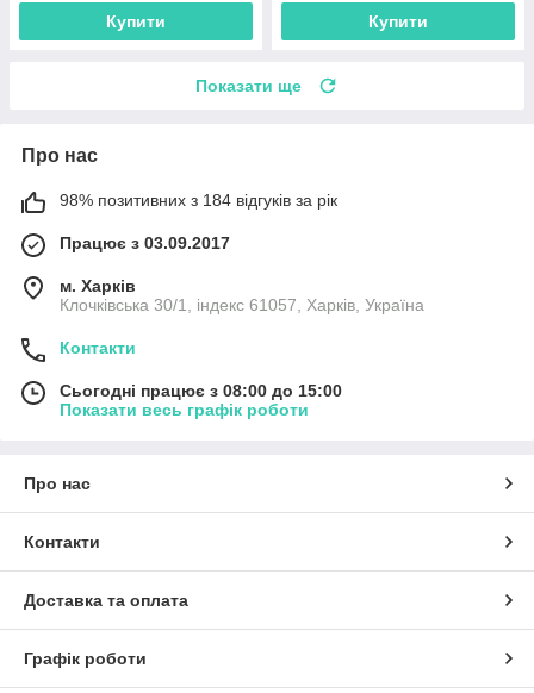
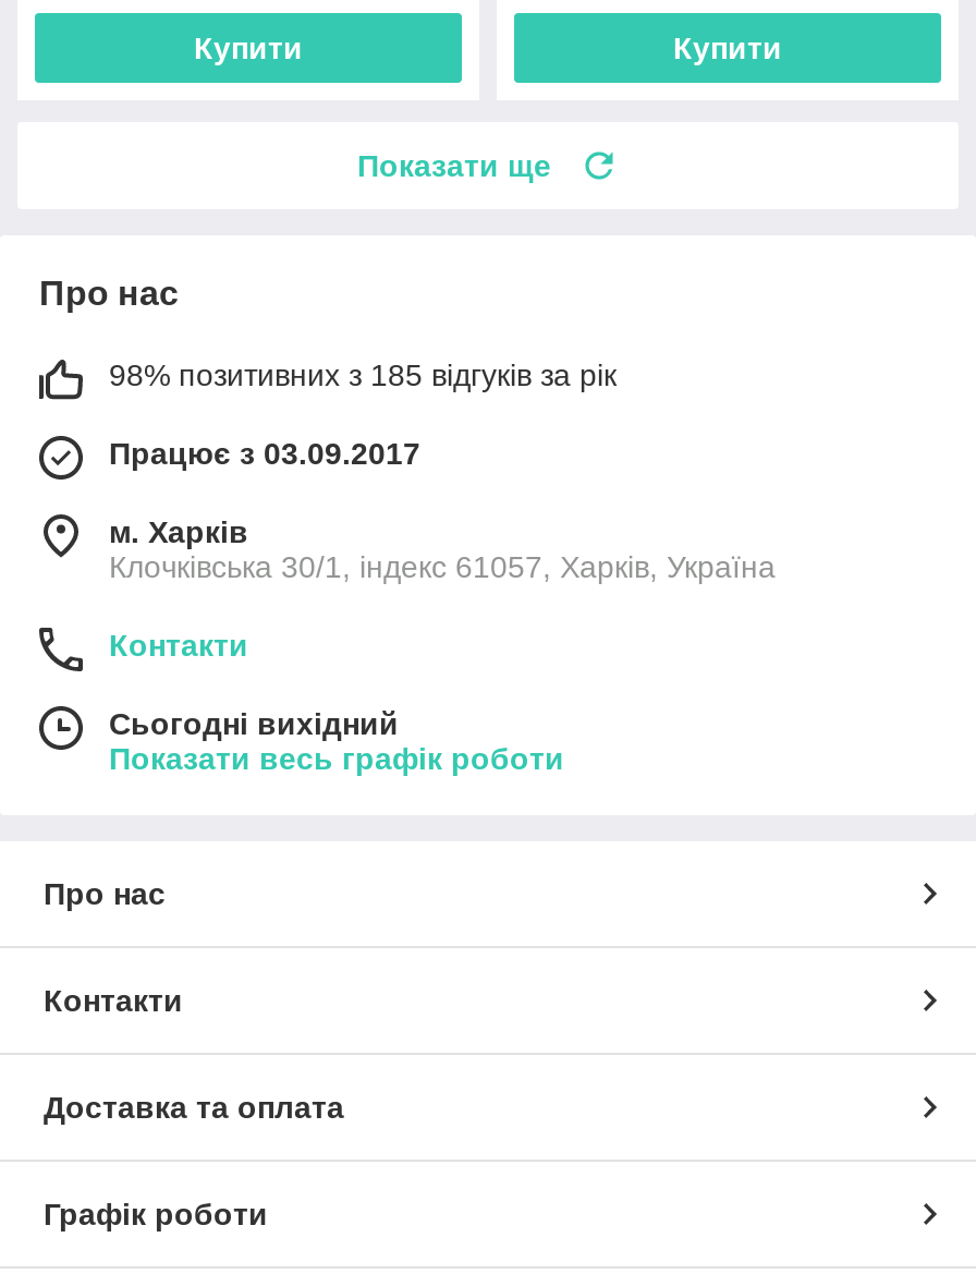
[60,191,337,210] 98% позитивних з 184 відгуків за рік -> [109,358,617,393] 98% позитивних з 185 відгуків за рік
[60,382,342,401] Сьогодні працює з 08:00 до 15:00 -> [109,707,399,742] Сьогодні вихідний

